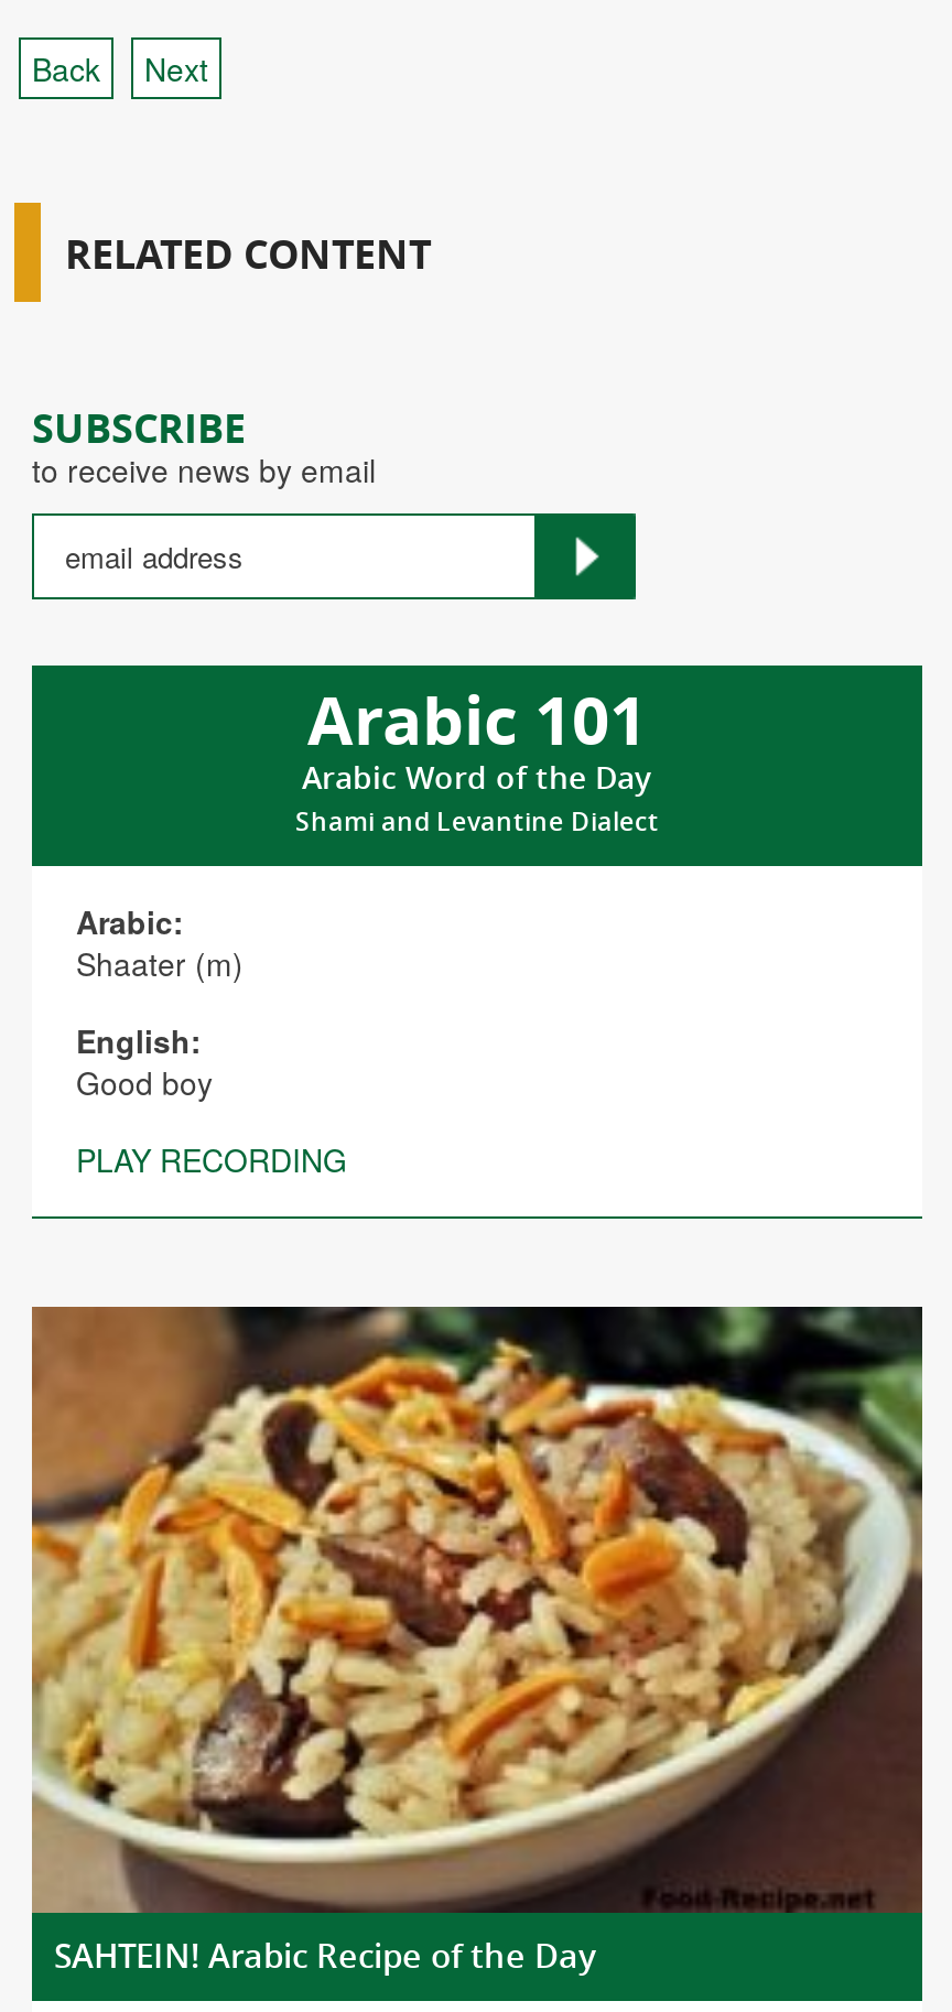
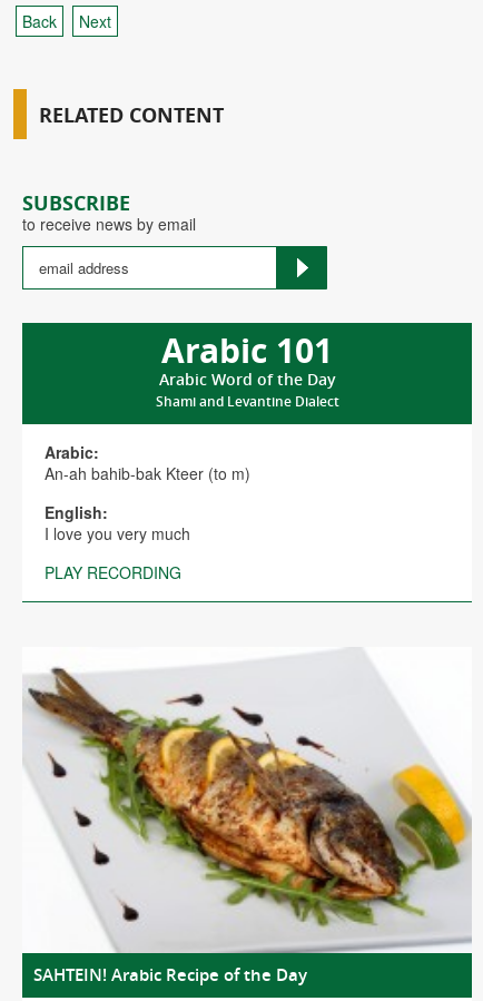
[76,942,244,986] Shaater (m) -> [45,463,250,485] An-ah bahib-bak Kteer (to m)
[76,1061,213,1105] Good boy -> [45,523,190,545] I love you very much
[30,1305,924,1915] [image] -> [22,647,472,954] [image]

